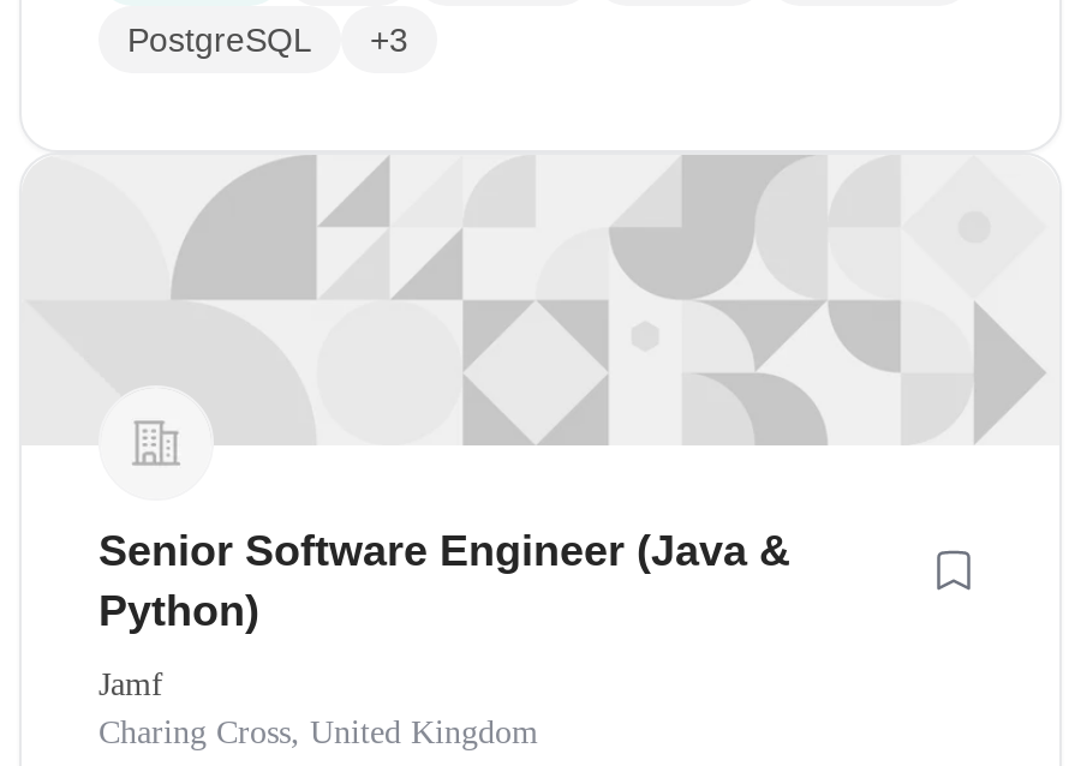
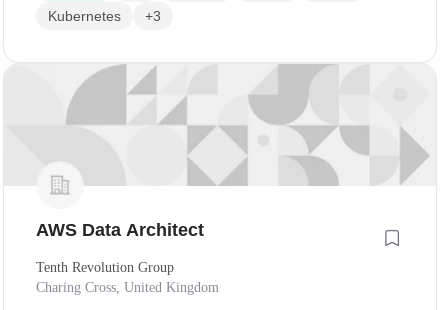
[127,19,312,58] PostgreSQL -> [48,8,121,24] Kubernetes
[98,527,790,635] Senior Software Engineer (Java & | Python) -> [36,220,204,240] AWS Data Architect
[98,666,163,702] Jamf -> [36,260,174,275] Tenth Revolution Group

